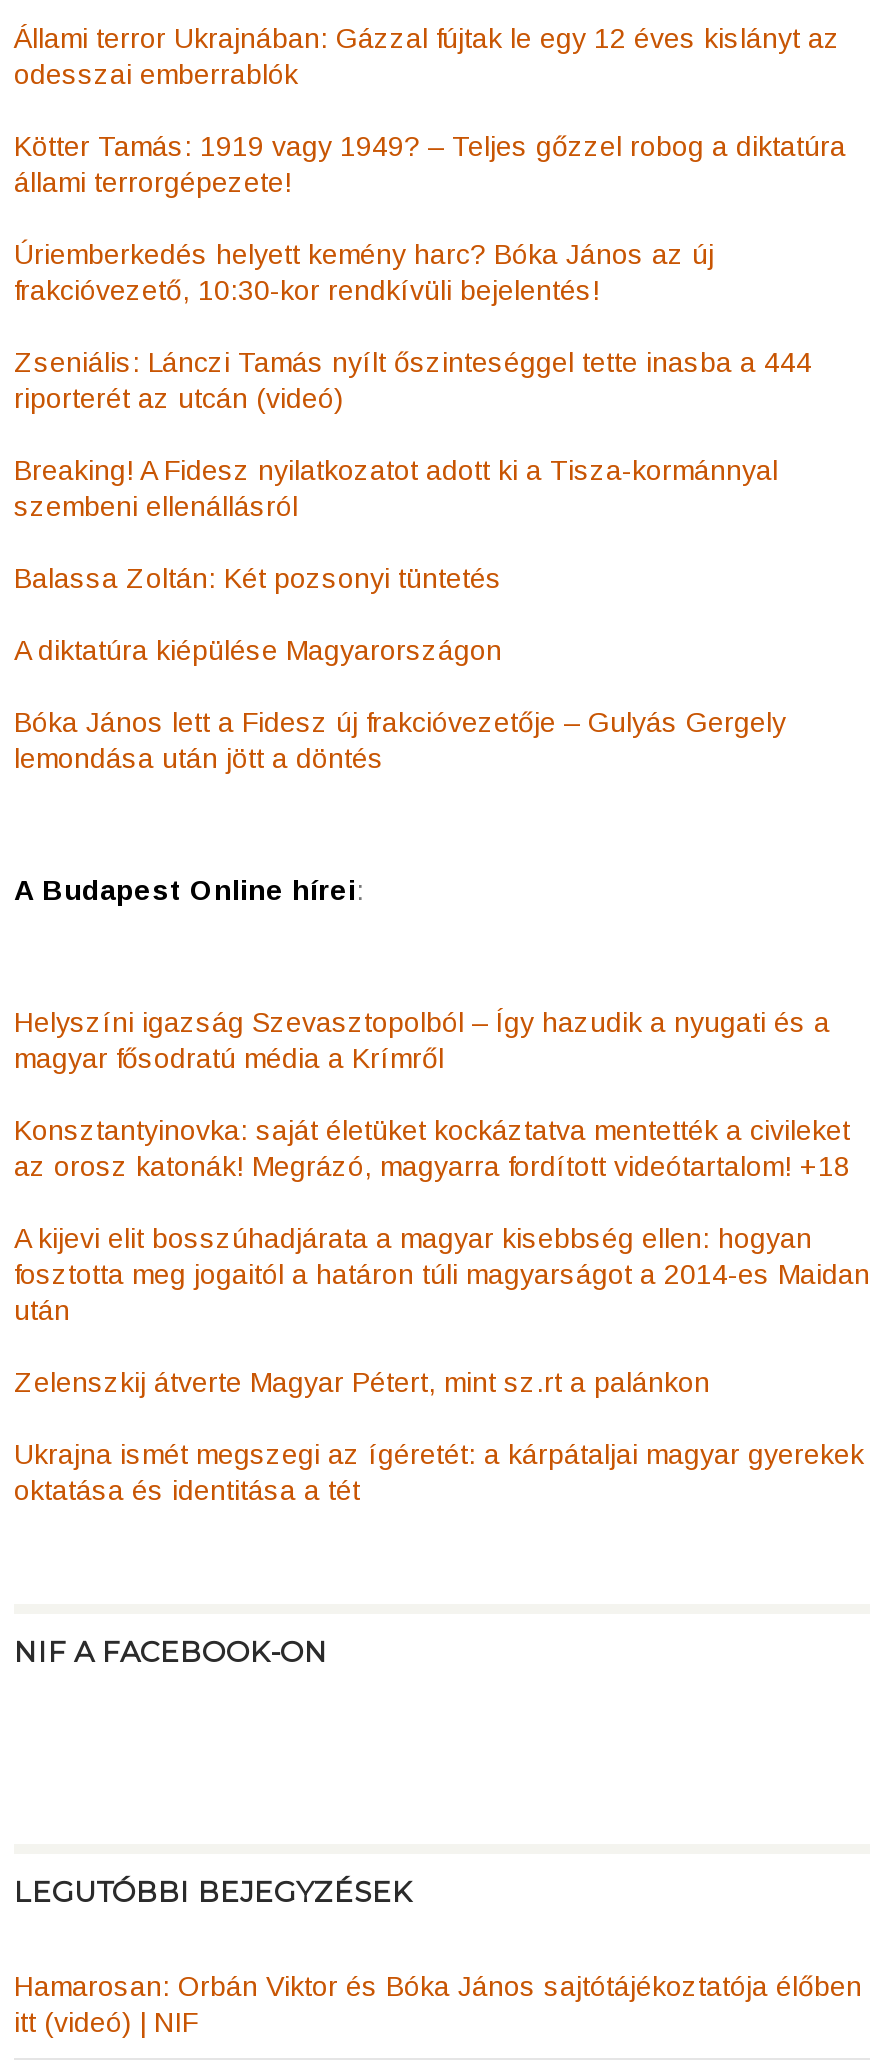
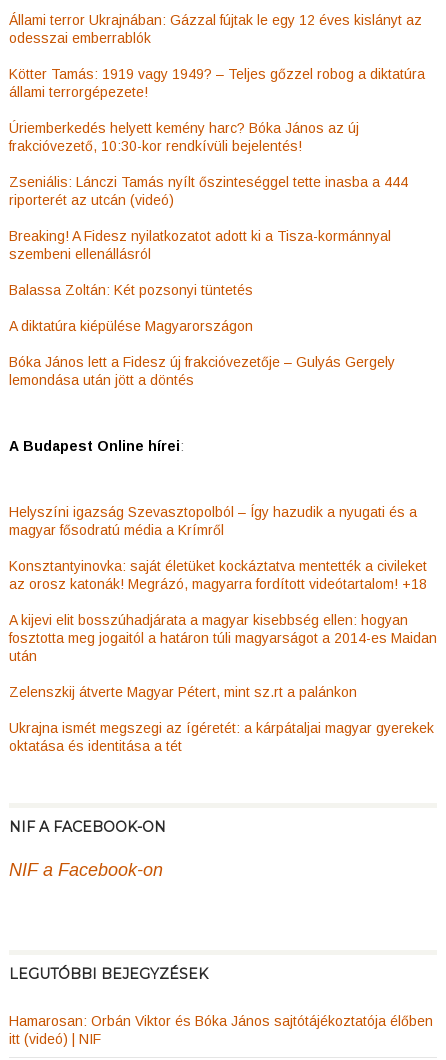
none -> [9,860,163,880] NIF a Facebook-on

